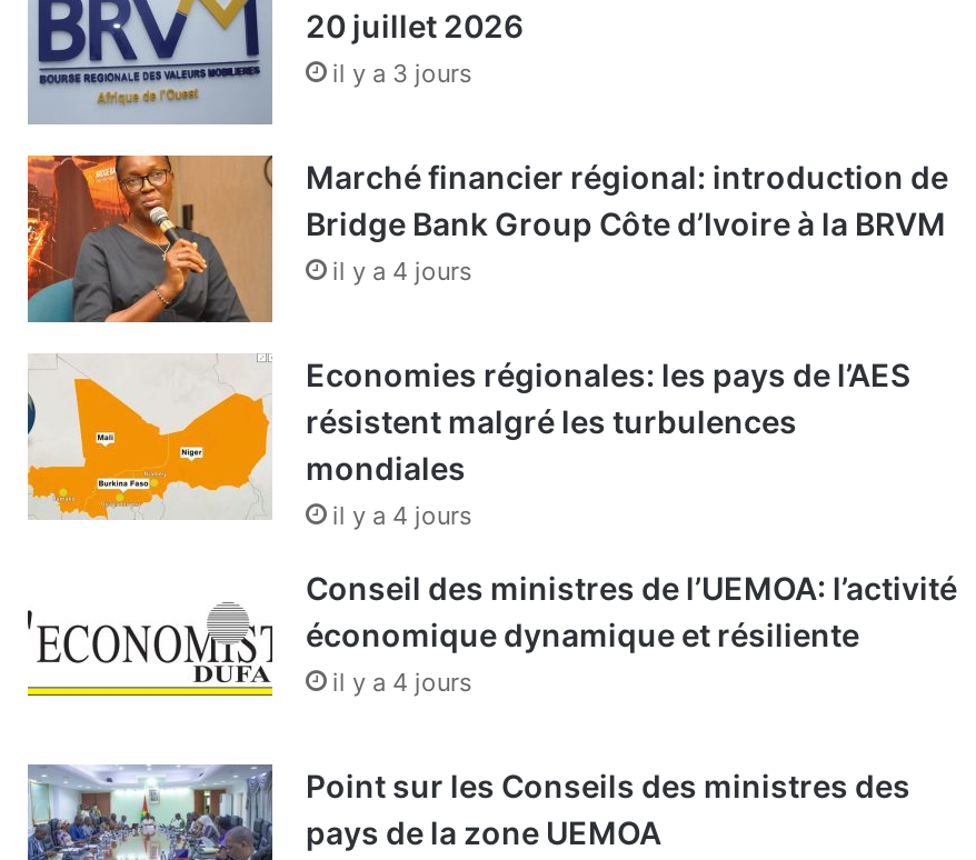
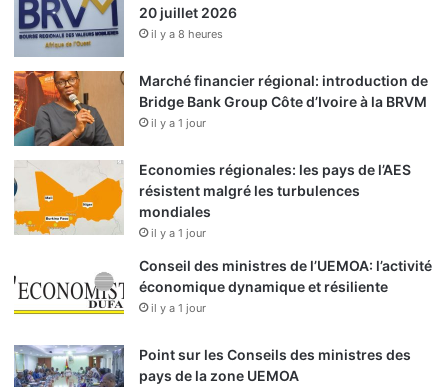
[332,59,472,90] il y a 3 jours -> [151,27,223,41] il y a 8 heures
[332,257,472,288] il y a 4 jours -> [151,116,206,130] il y a 1 jour
[332,501,472,532] il y a 4 jours -> [151,226,206,240] il y a 1 jour
[332,668,472,699] il y a 4 jours -> [151,301,206,315] il y a 1 jour

